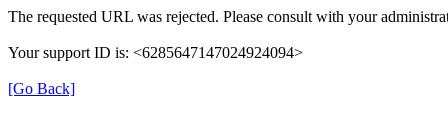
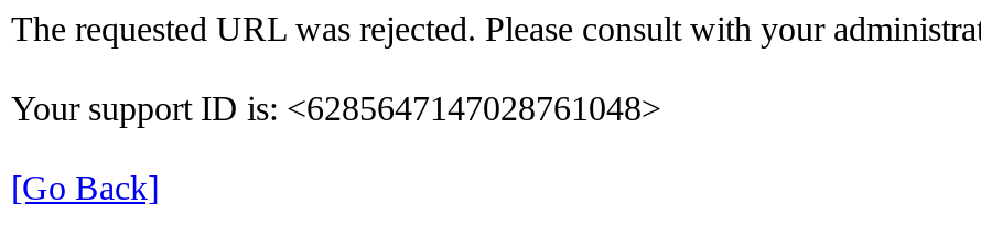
[8,44,303,61] Your support ID is: <6285647147024924094> -> [11,89,661,127] Your support ID is: <6285647147028761048>

